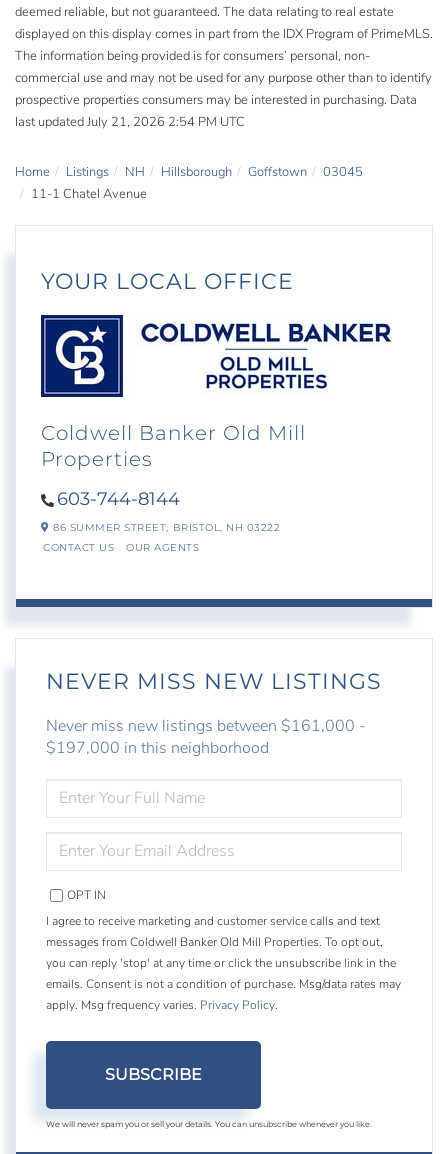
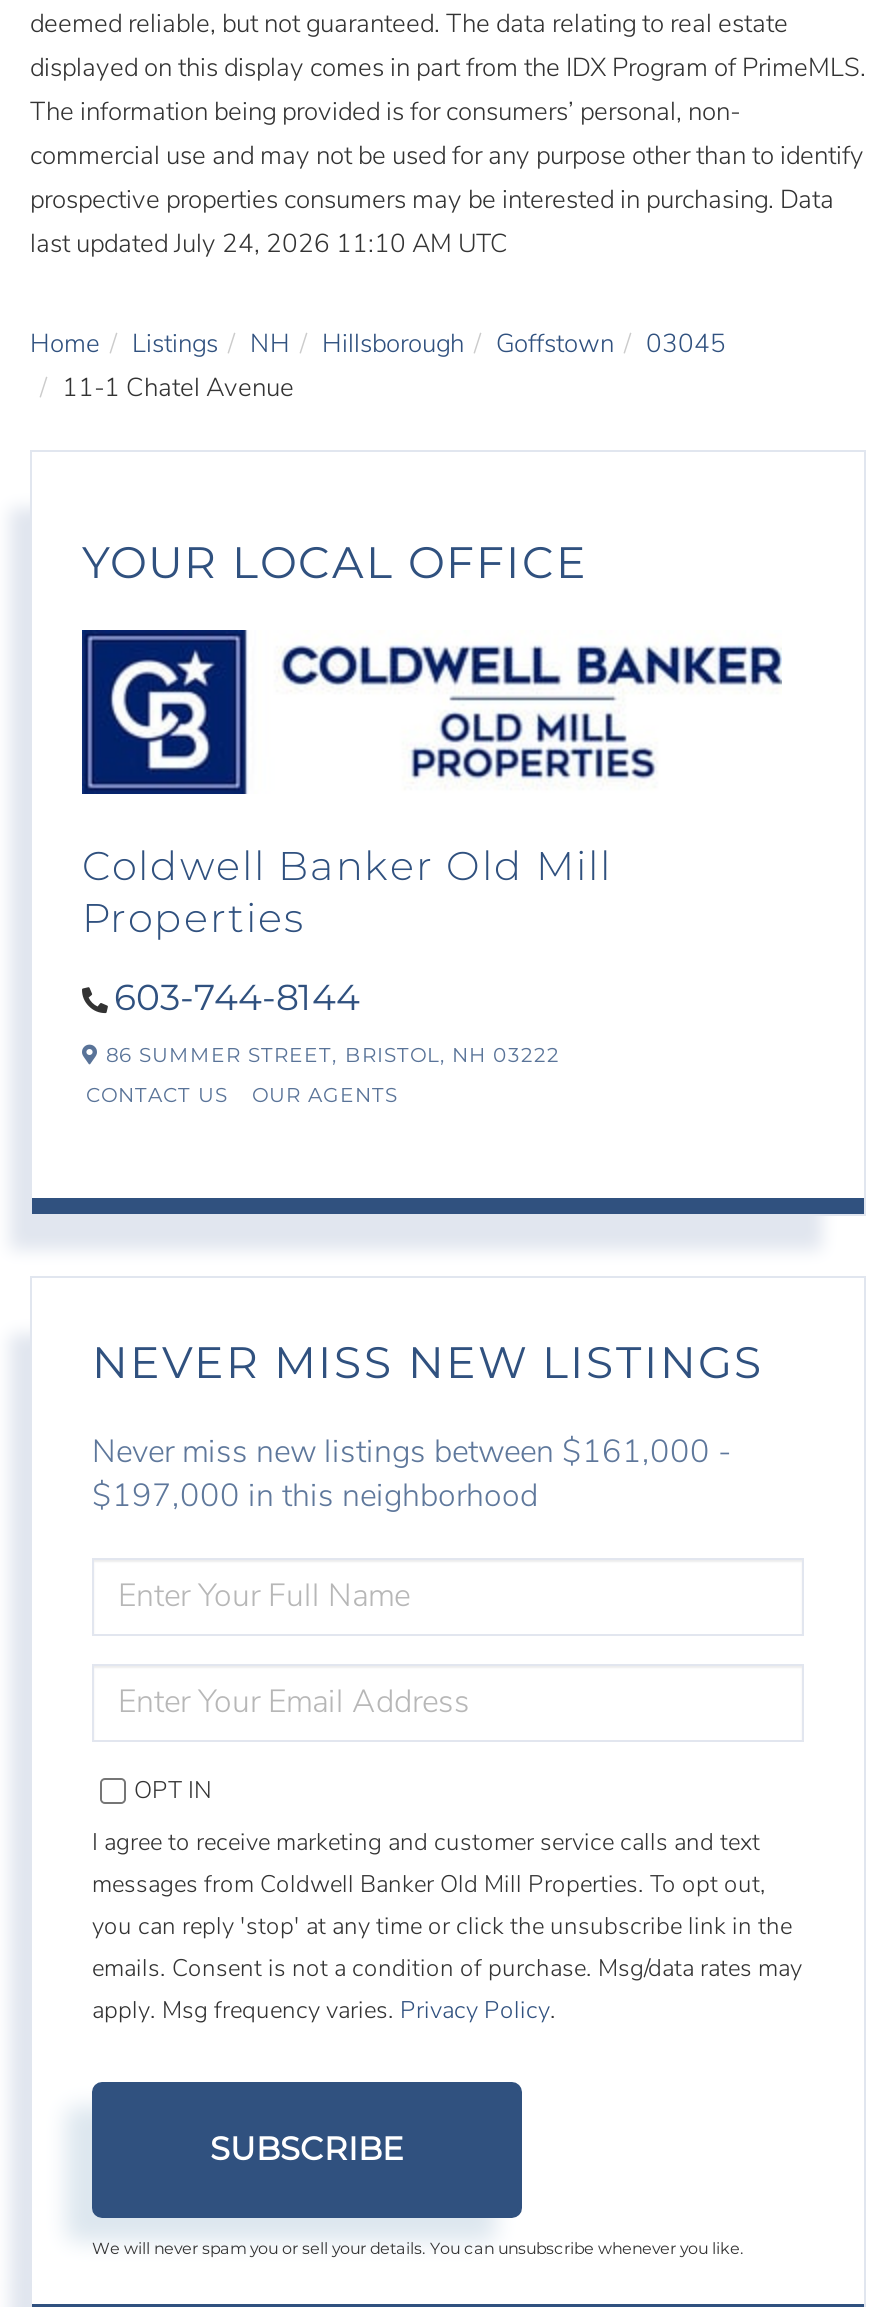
[15,113,245,131] last updated July 21, 2026 2:54 PM UTC -> [30,227,508,263] last updated July 24, 2026 11:10 AM UTC

